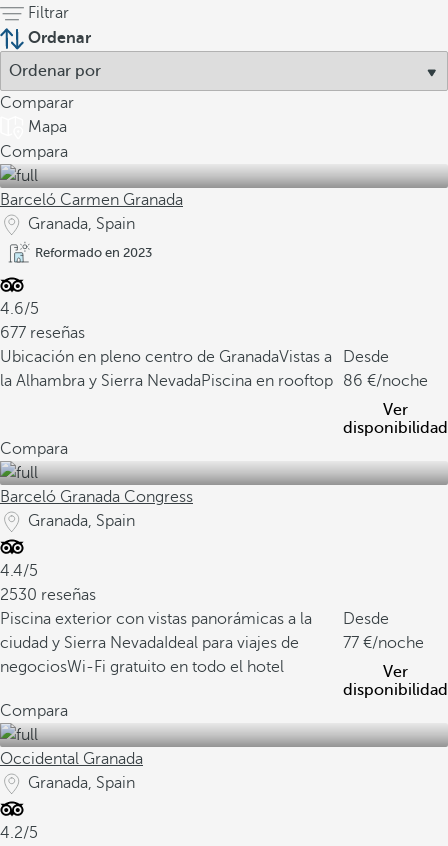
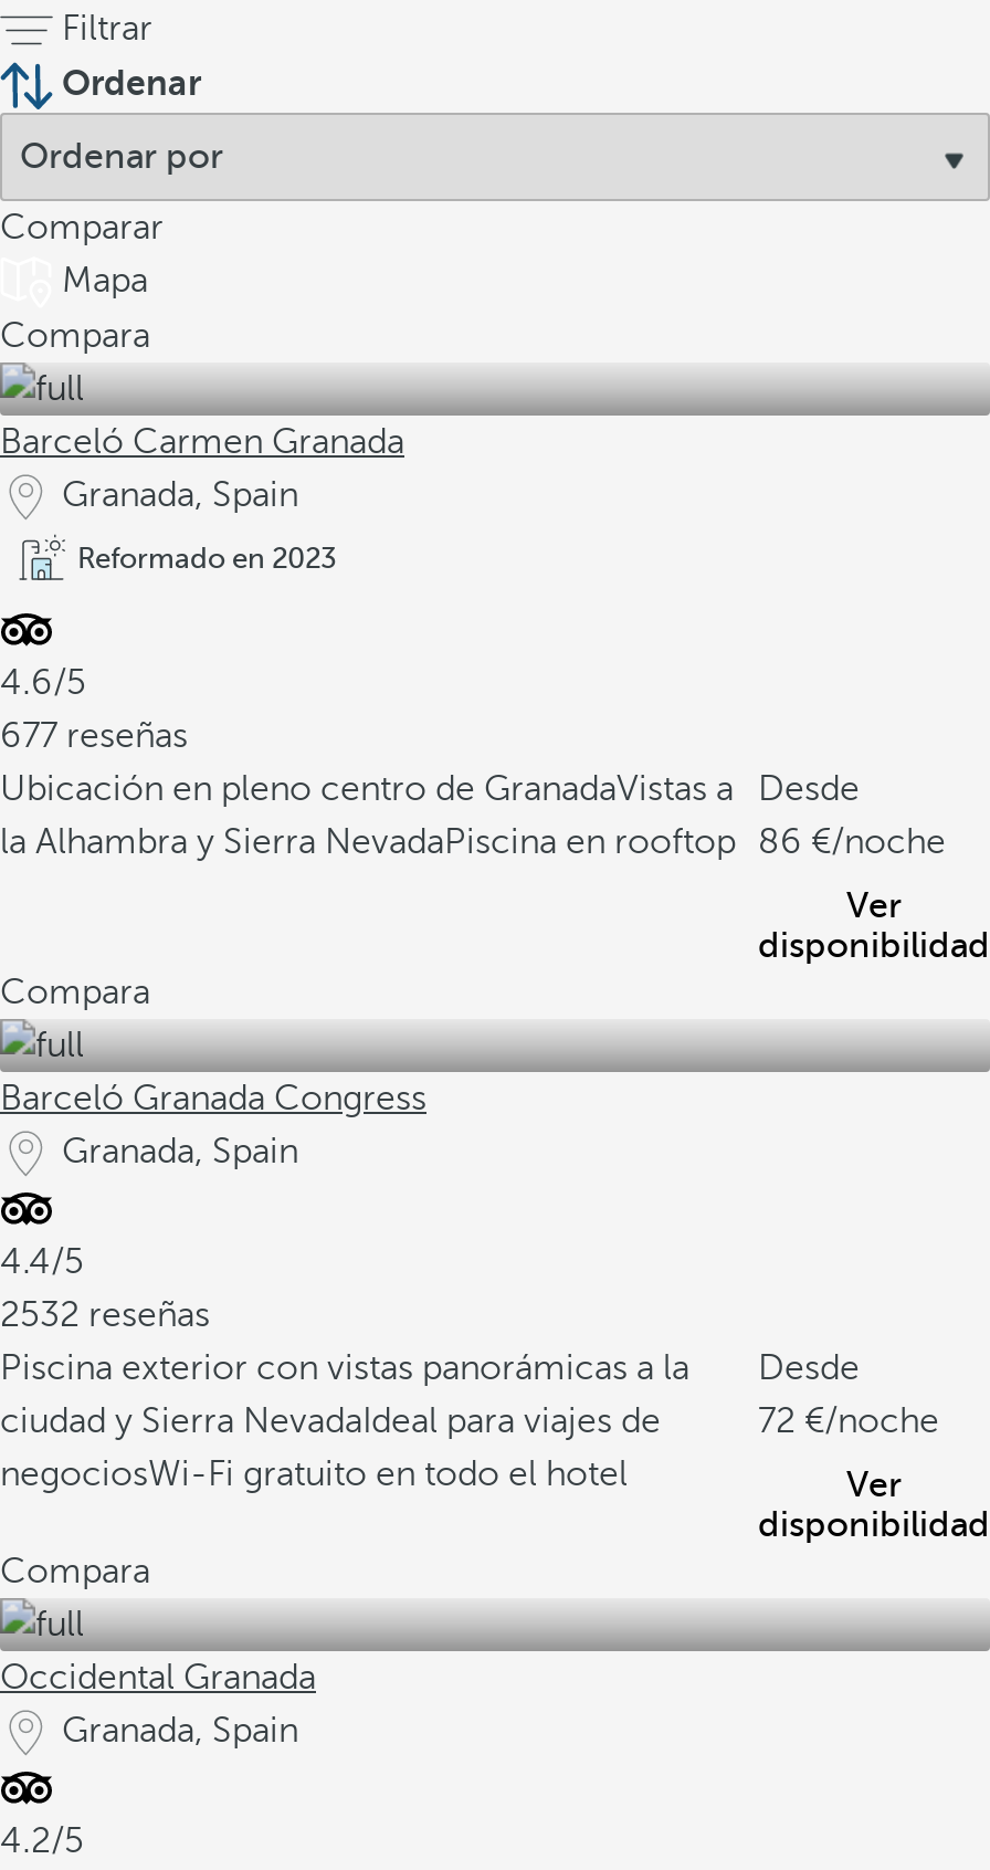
[0,586,96,604] 2530 reseñas -> [0,1295,210,1335] 2532 reseñas
[343,634,424,652] 77 /noche -> [758,1401,939,1441] 72 /noche

